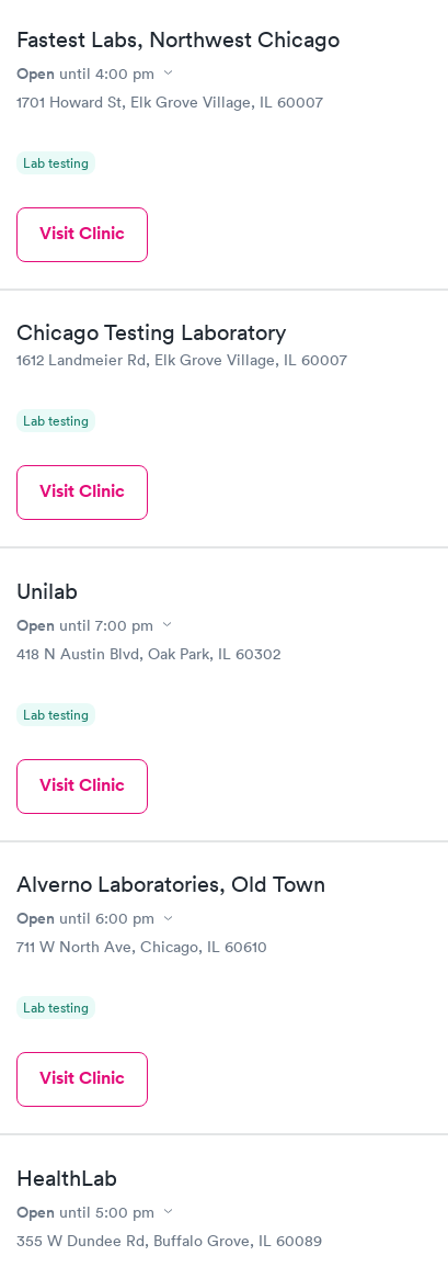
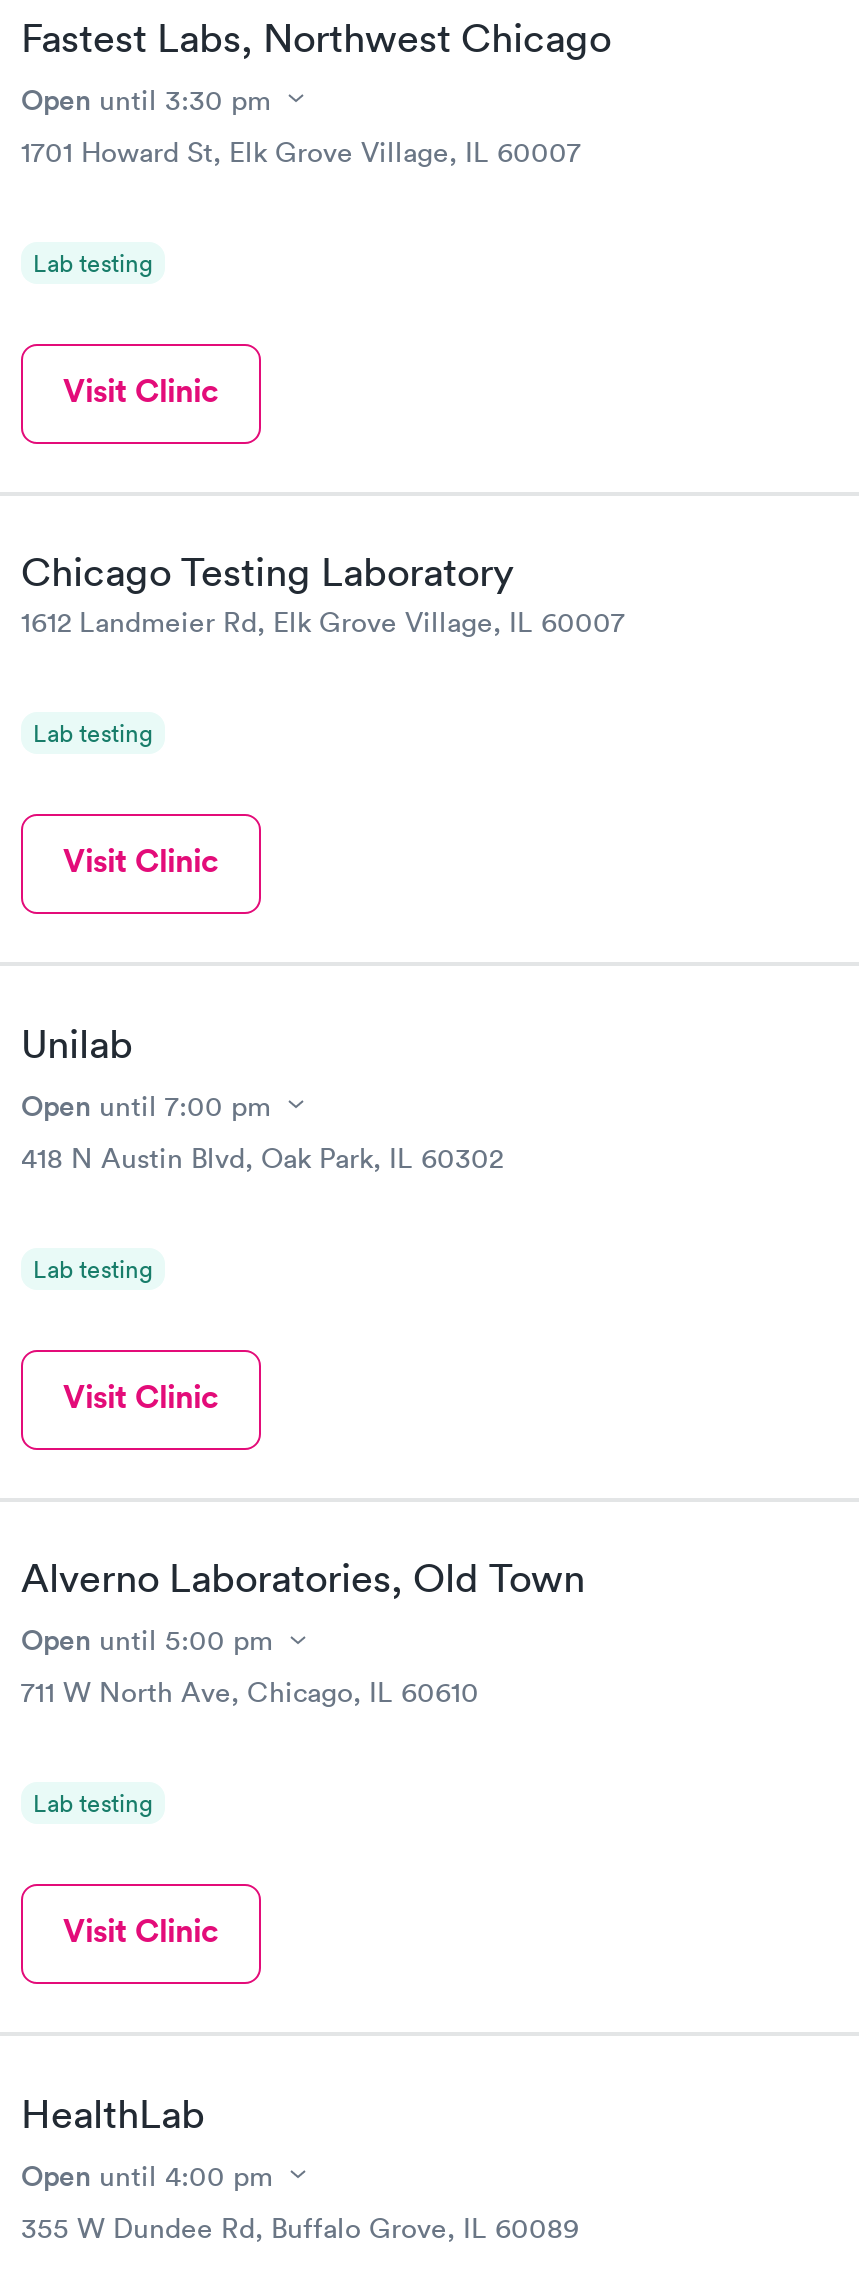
[16,62,154,84] Open until 4:00 pm -> [21,80,271,120] Open until 3:30 pm
[16,907,154,929] Open until 6:00 pm -> [21,1620,273,1660] Open until 5:00 pm
[16,1201,154,1223] Open until 5:00 pm -> [21,2156,273,2196] Open until 4:00 pm

